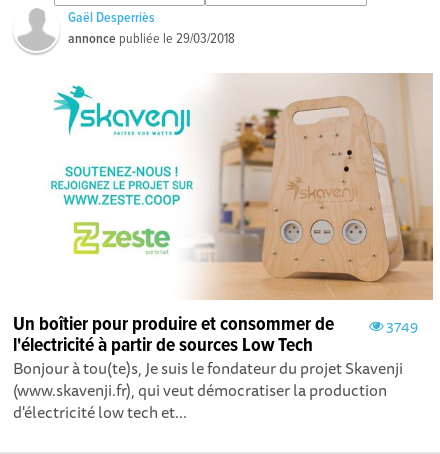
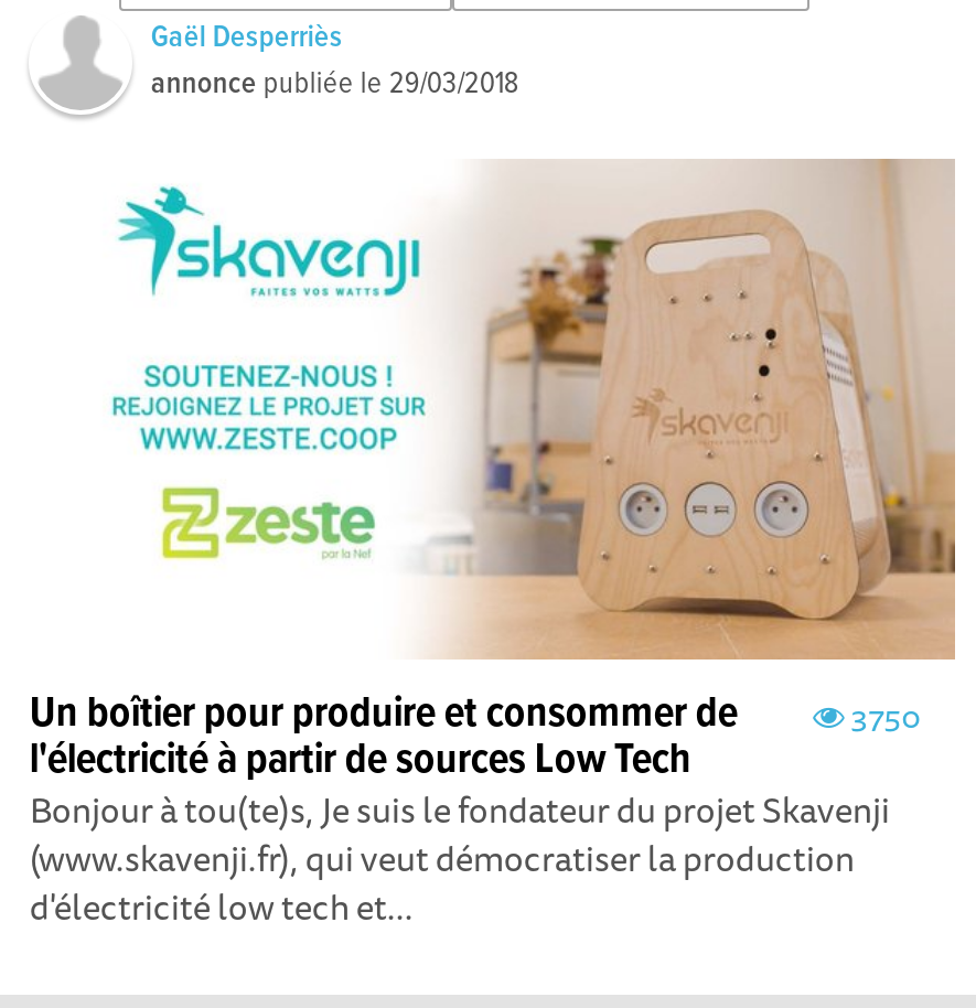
[383,314,418,337] 3749 -> [844,691,921,742] 3750

